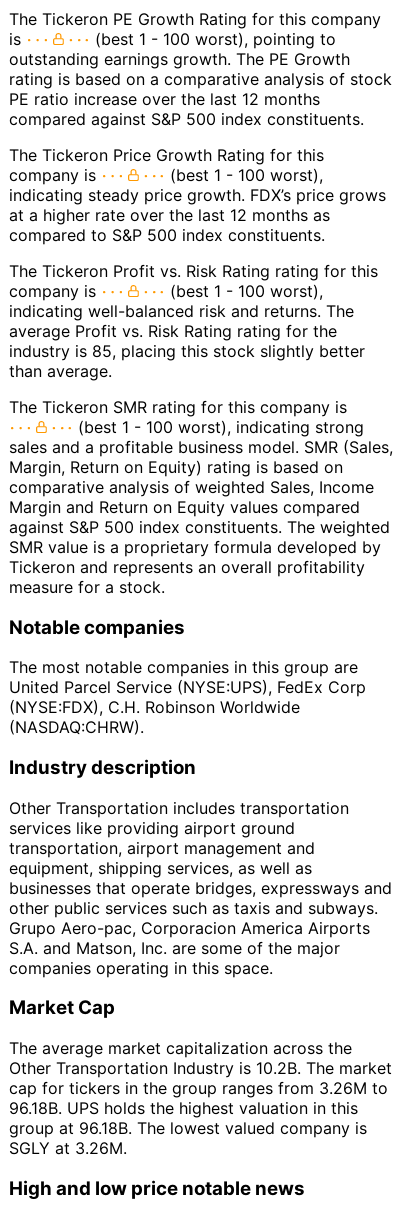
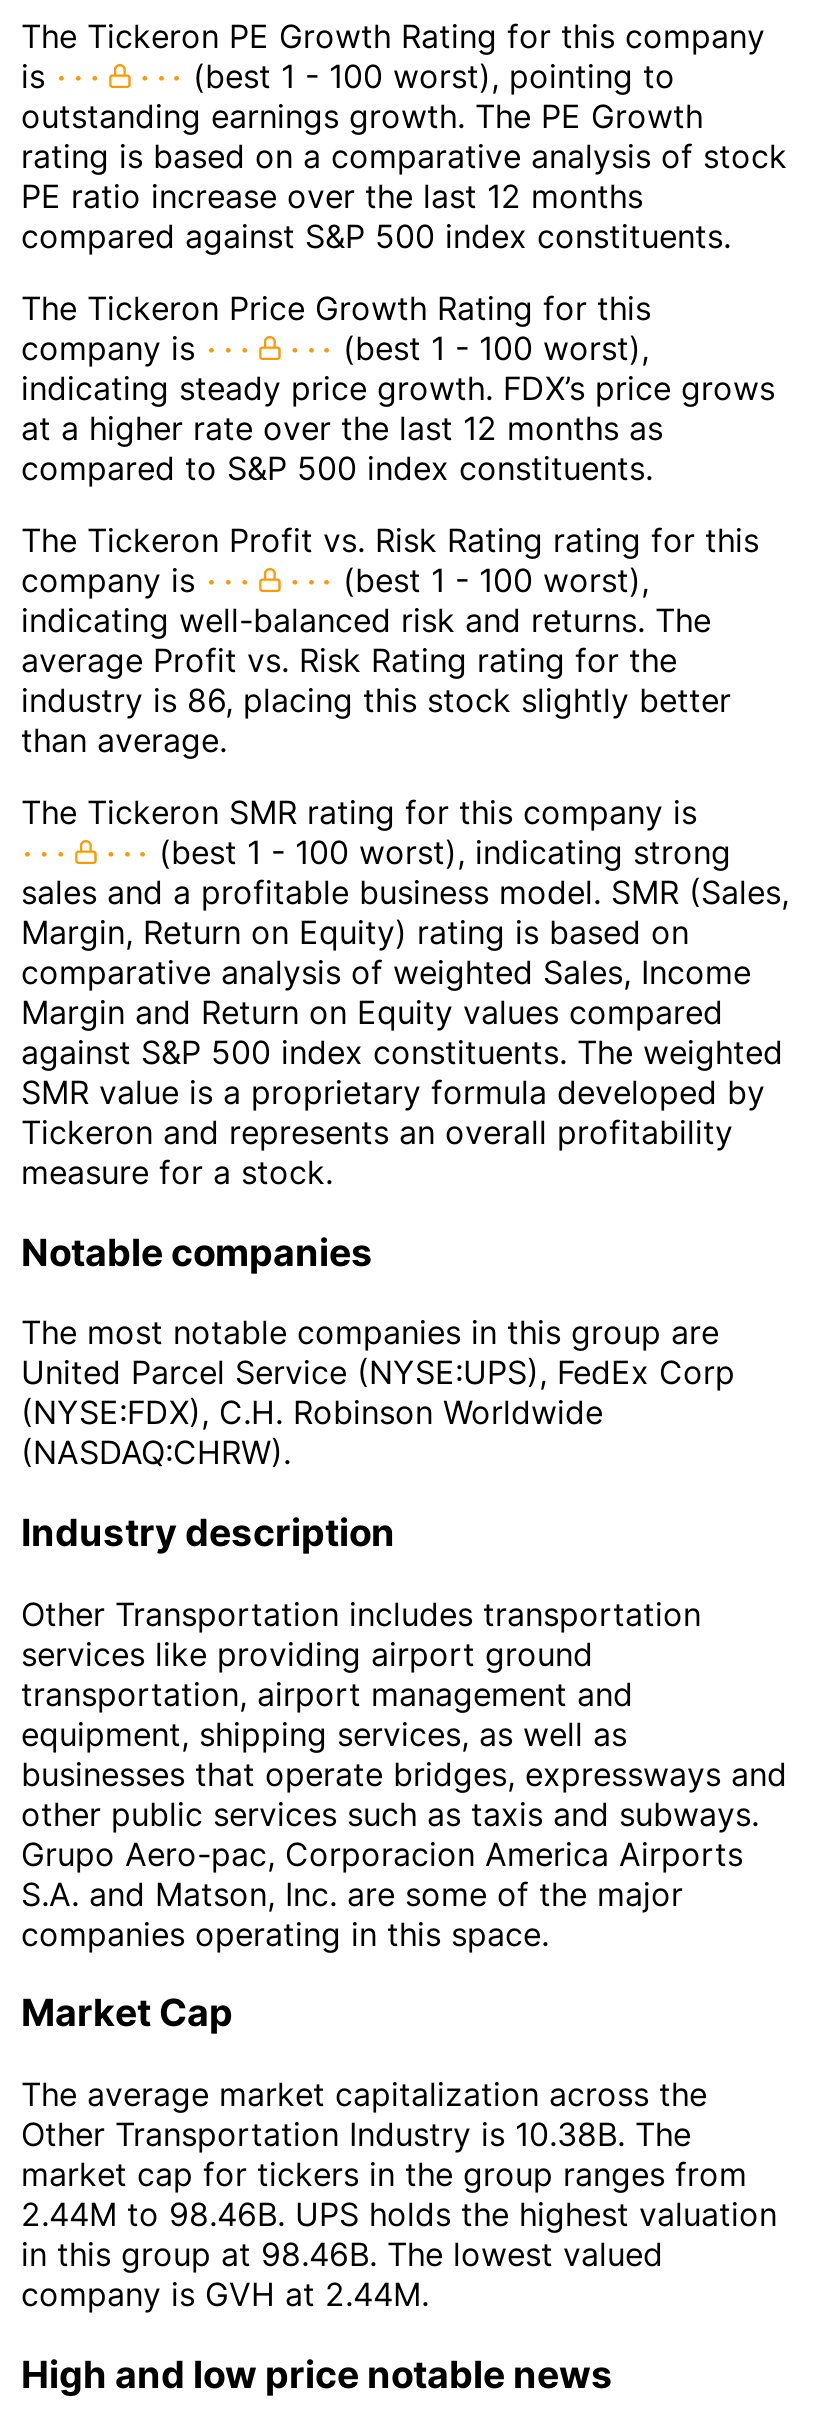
[9,341,365,361] industry is 85, placing this stock slightly better -> [21,680,731,720] industry is 86, placing this stock slightly better
[9,1058,392,1158] Other Transportation Industry is 10.2B. The market | cap for tickers in the group ranges from 3.26M to | 96.18B. UPS holds the highest valuation in this | group at 96.18B. The lowest valued company is | SGLY at 3.26M. -> [21,2114,777,2314] Other Transportation Industry is 10.38B. The | market cap for tickers in the group ranges from | 2.44M to 98.46B. UPS holds the highest valuation | in this group at 98.46B. The lowest valued | company is GVH at 2.44M.

